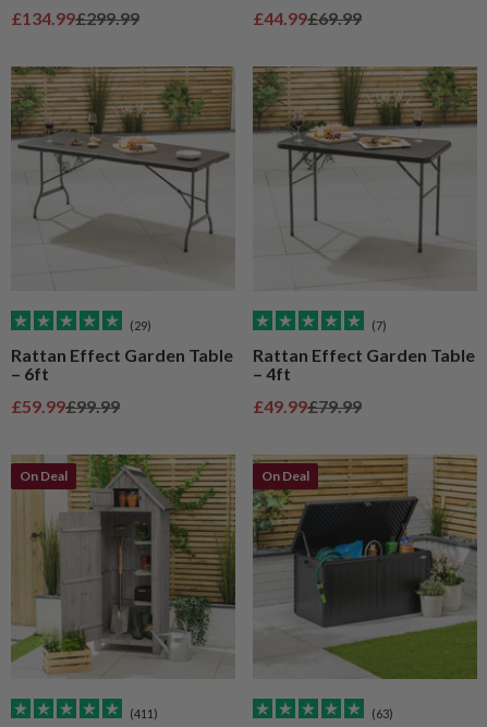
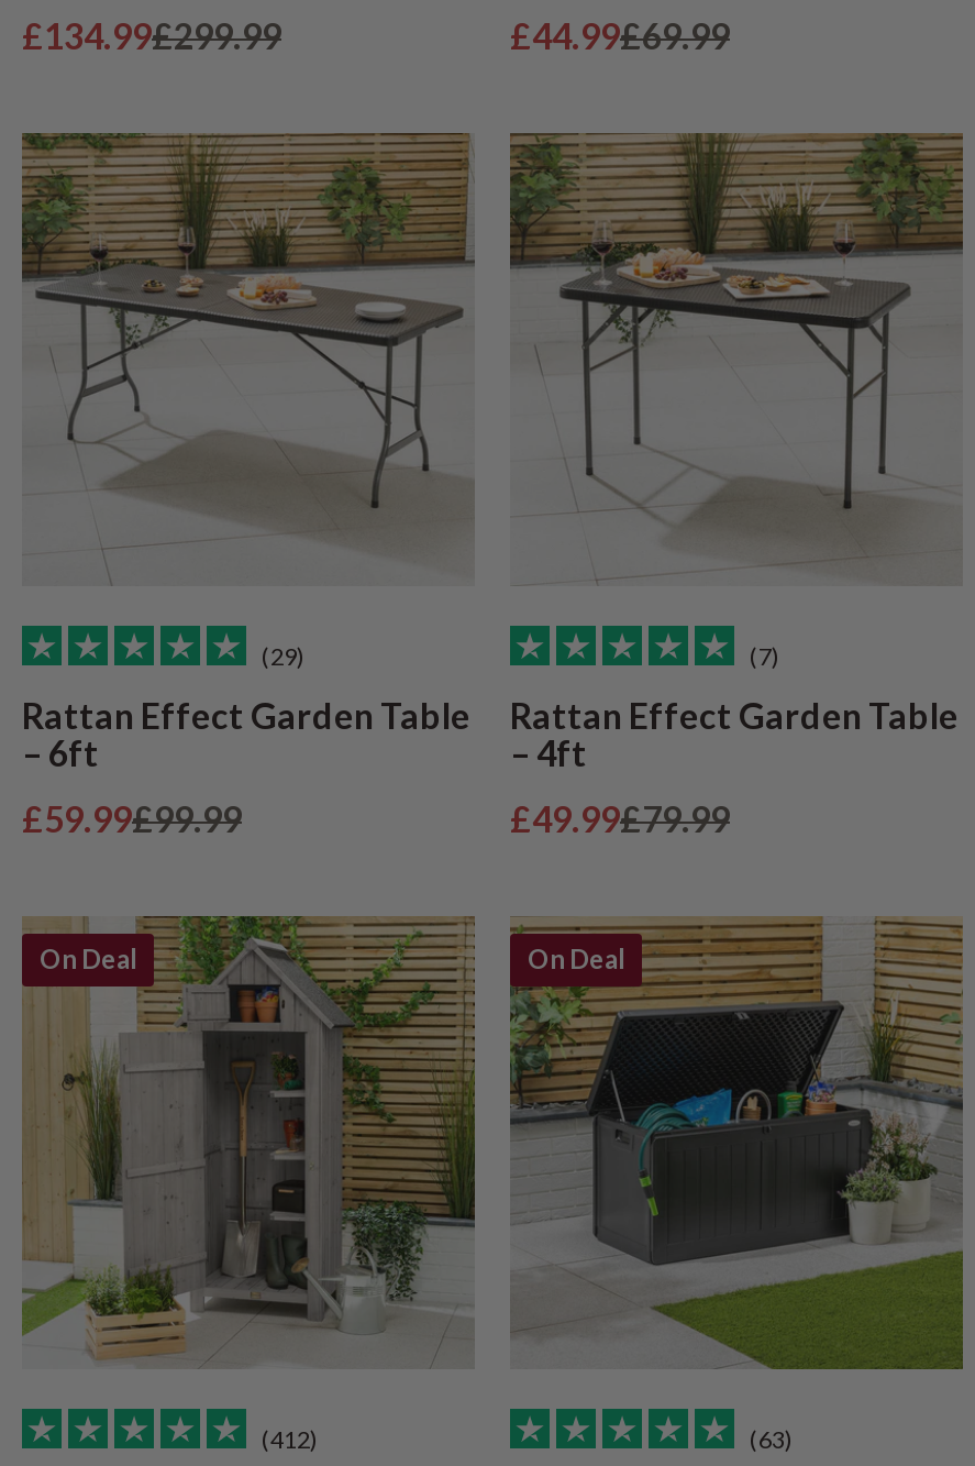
[130,706,158,720] (411) -> [262,1424,319,1453] (412)

